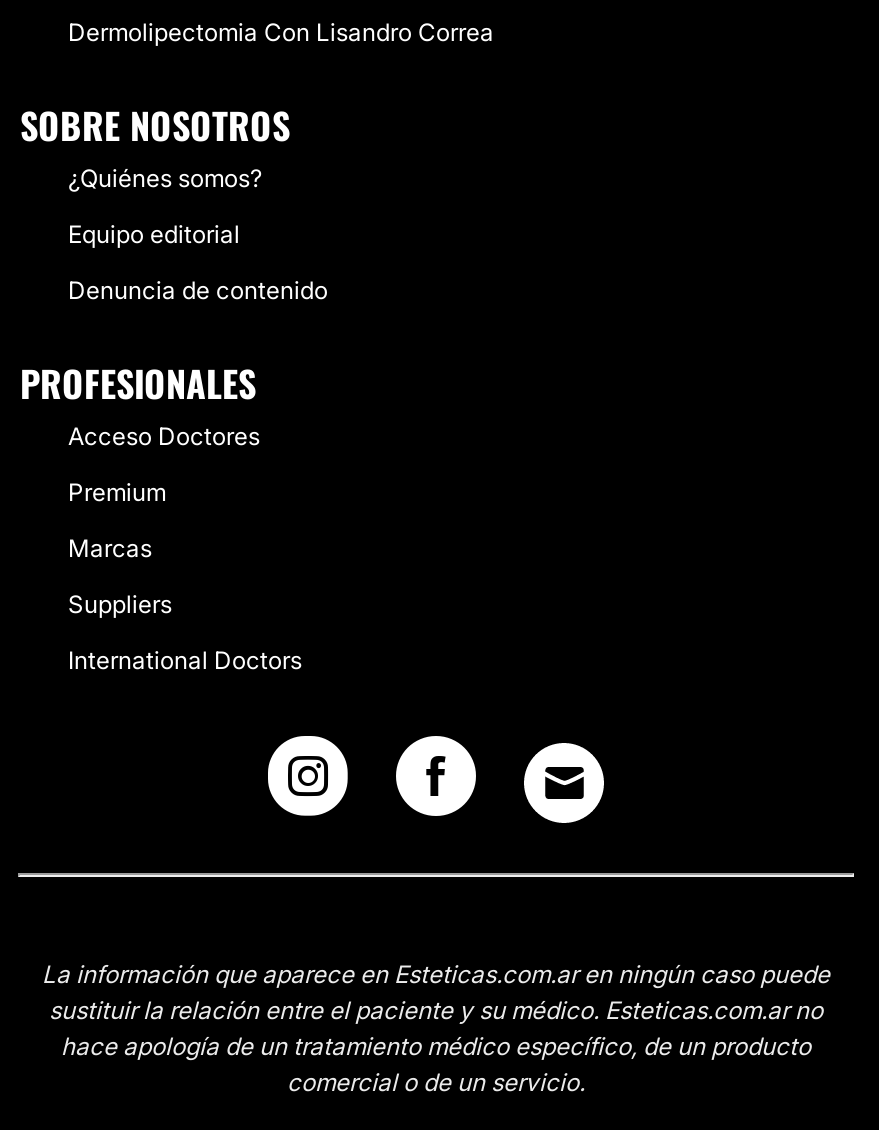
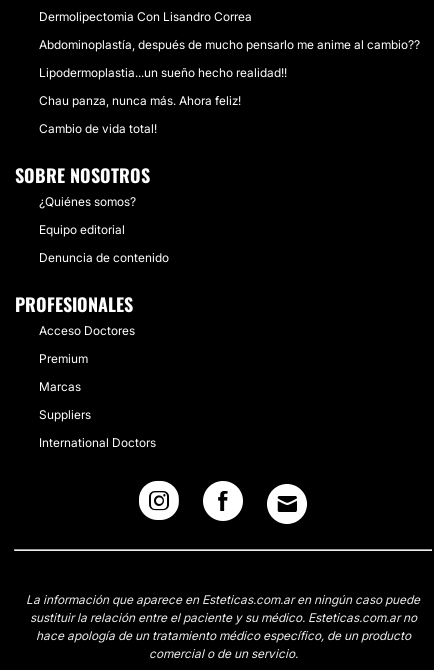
none -> [39,37,420,136] Abdominoplastía, después de mucho pensarlo me anime al cambio?? | Lipodermoplastia...un sueño hecho realidad!! | Chau panza, nunca más. Ahora feliz! | Cambio de vida total!

